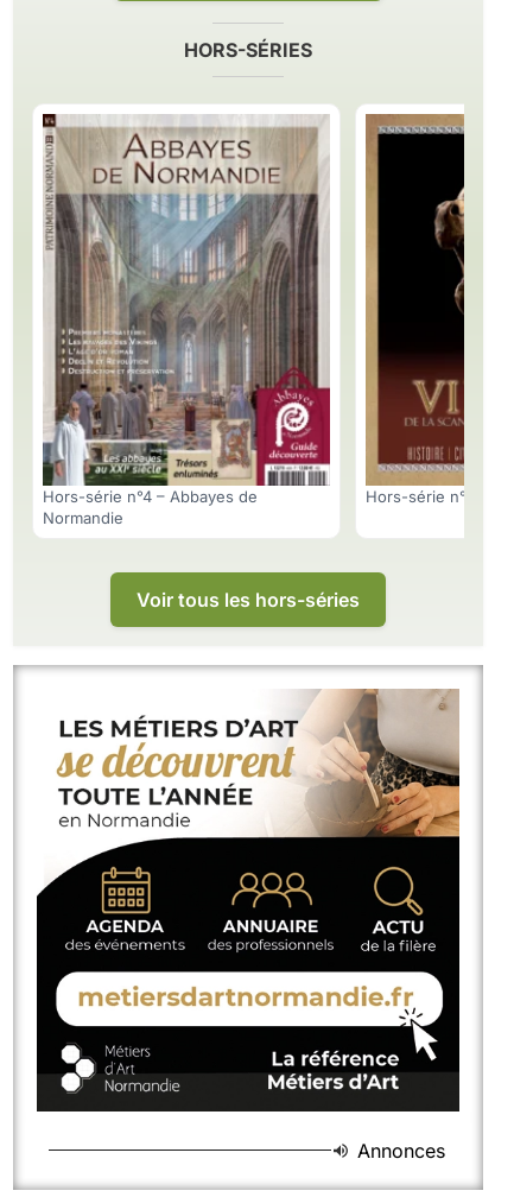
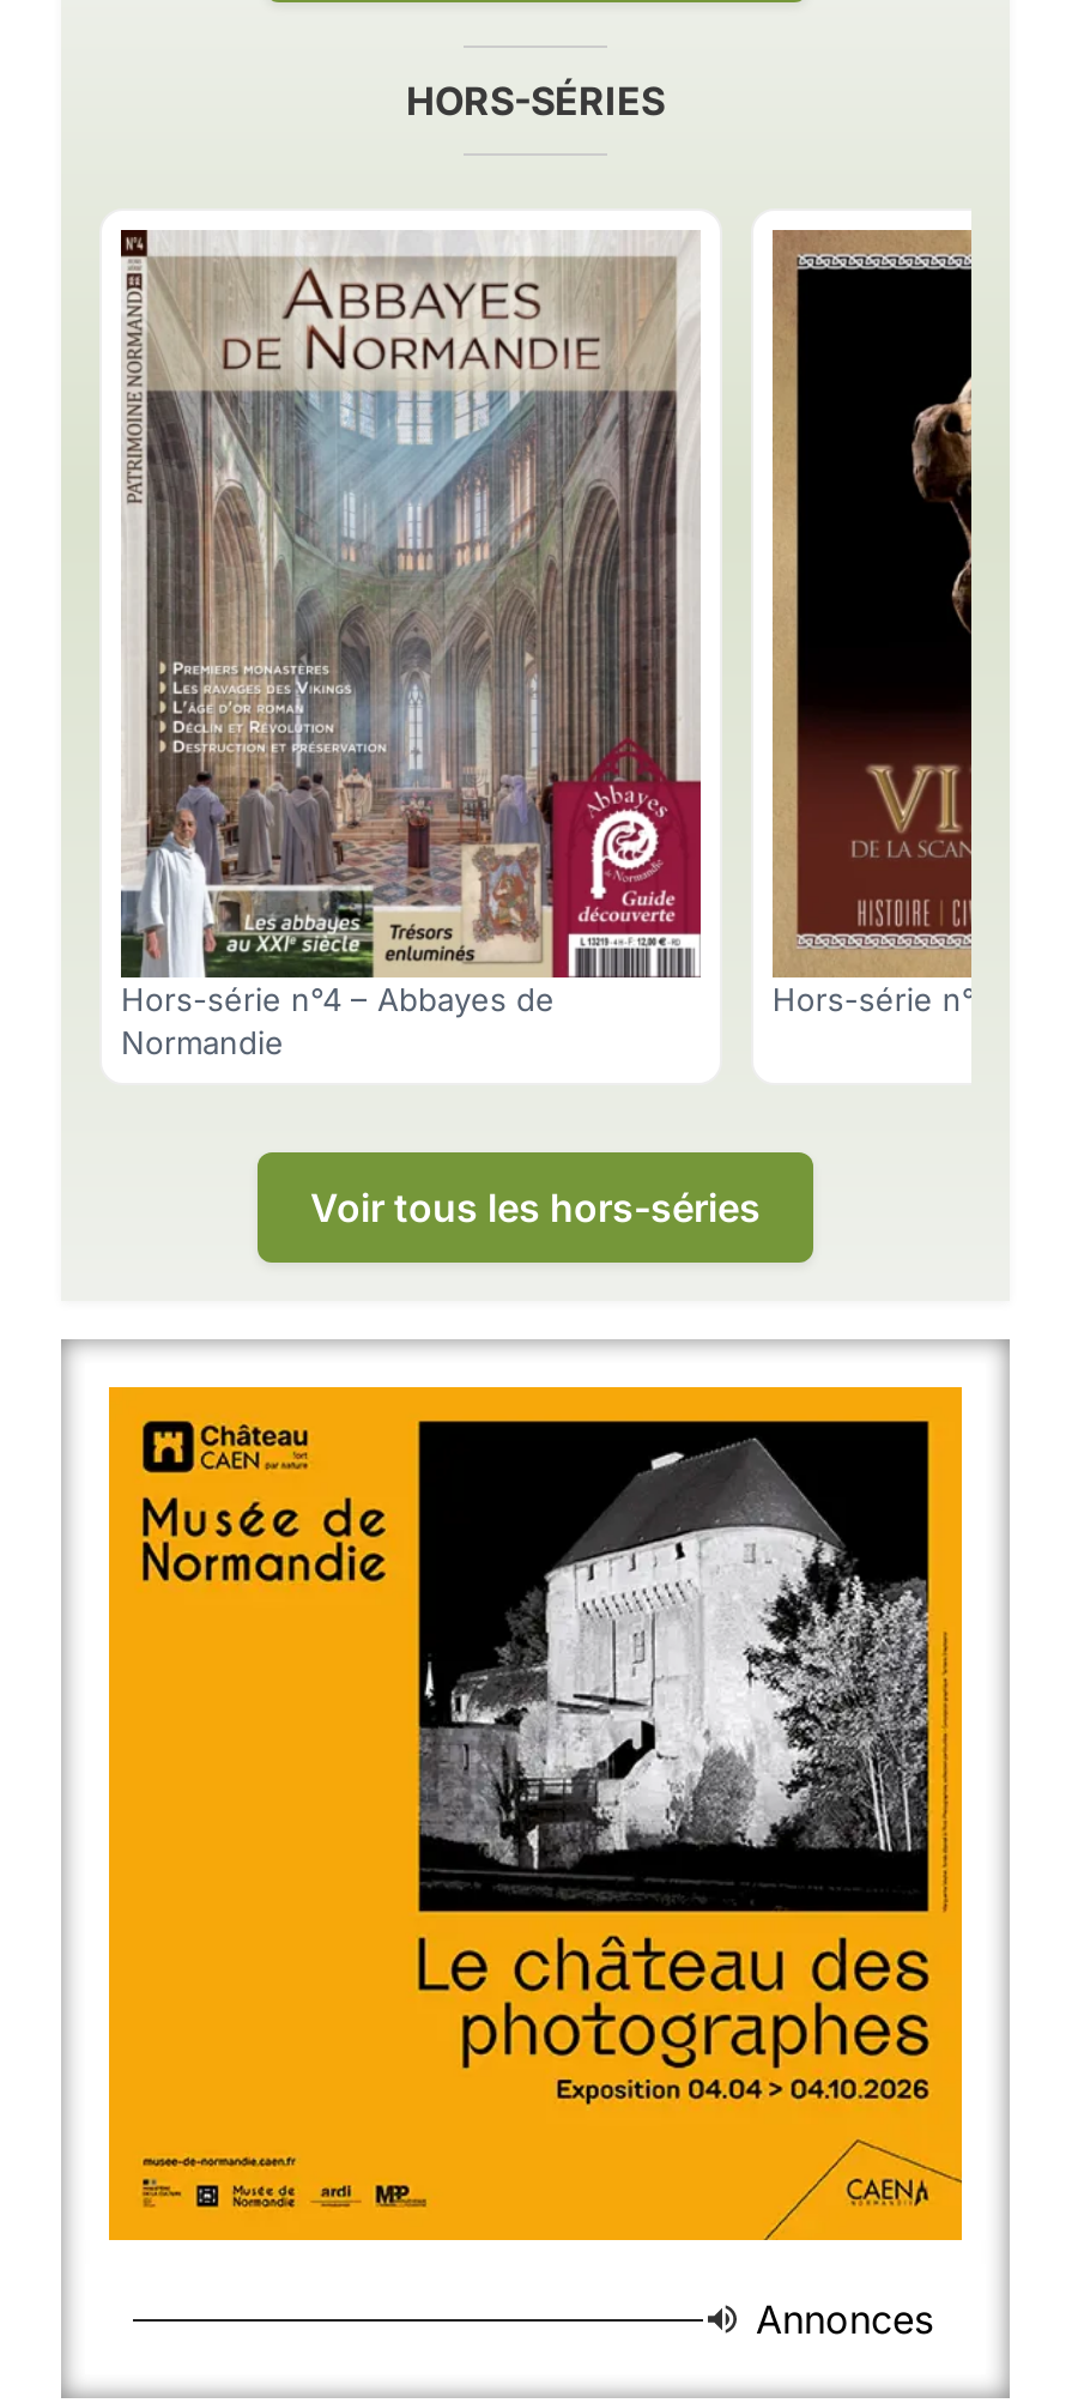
[36,688,461,1113] [image] -> [107,1382,964,2242] [image]

